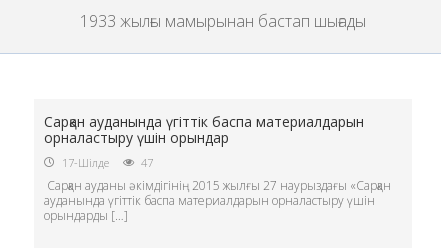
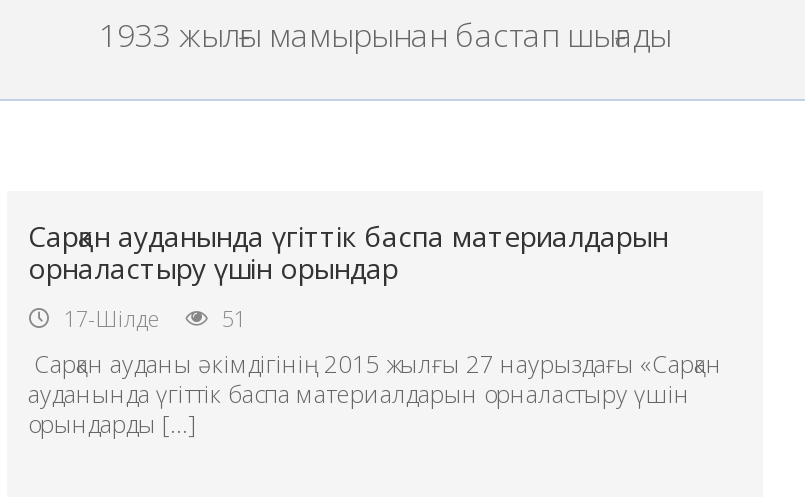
[141,154,153,169] 47 -> [222,303,246,333] 51

